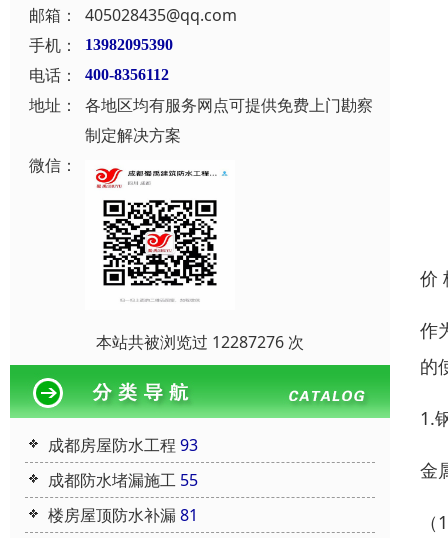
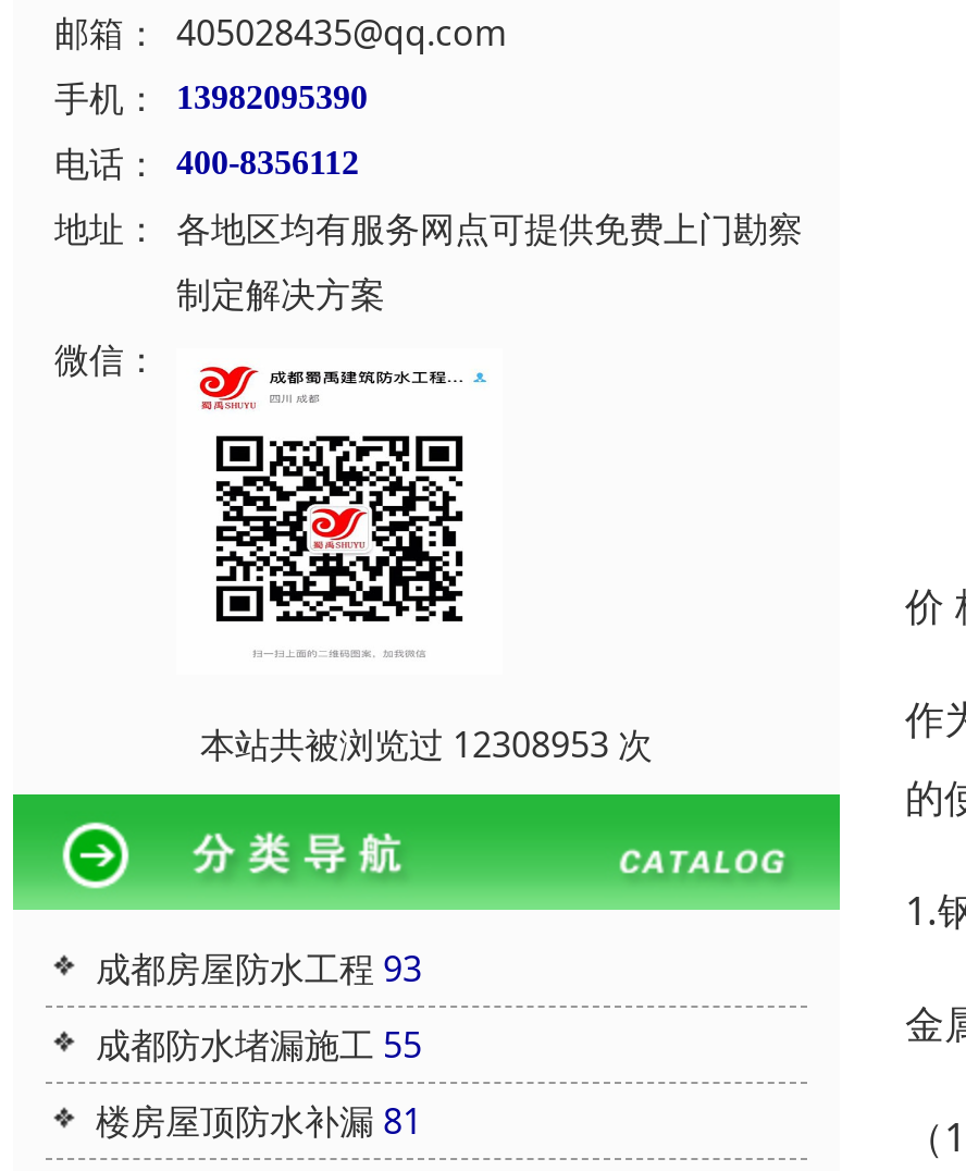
[96,331,304,353] 本站共被浏览过 12287276 次 -> [200,721,653,769] 本站共被浏览过 12308953 次

